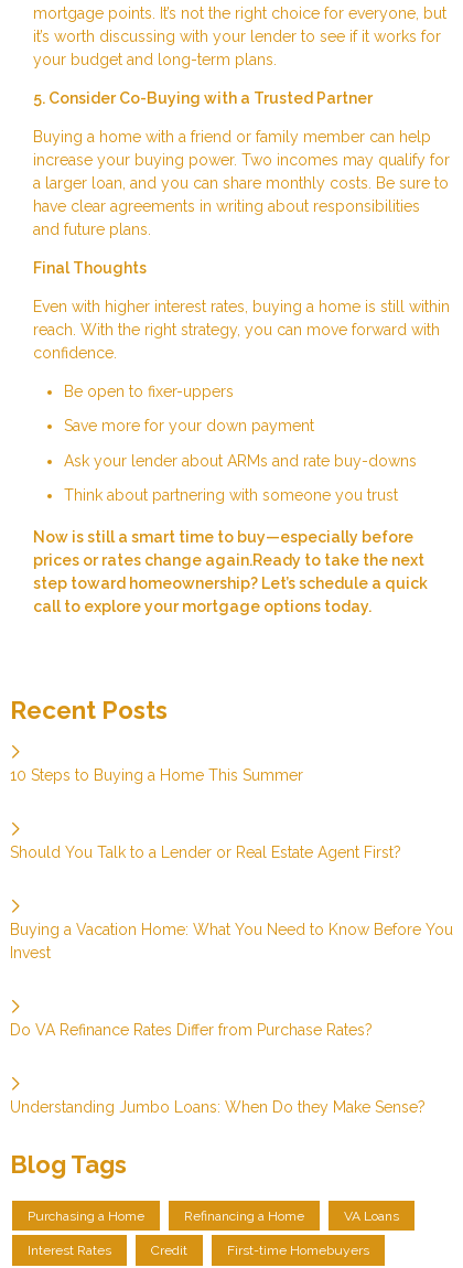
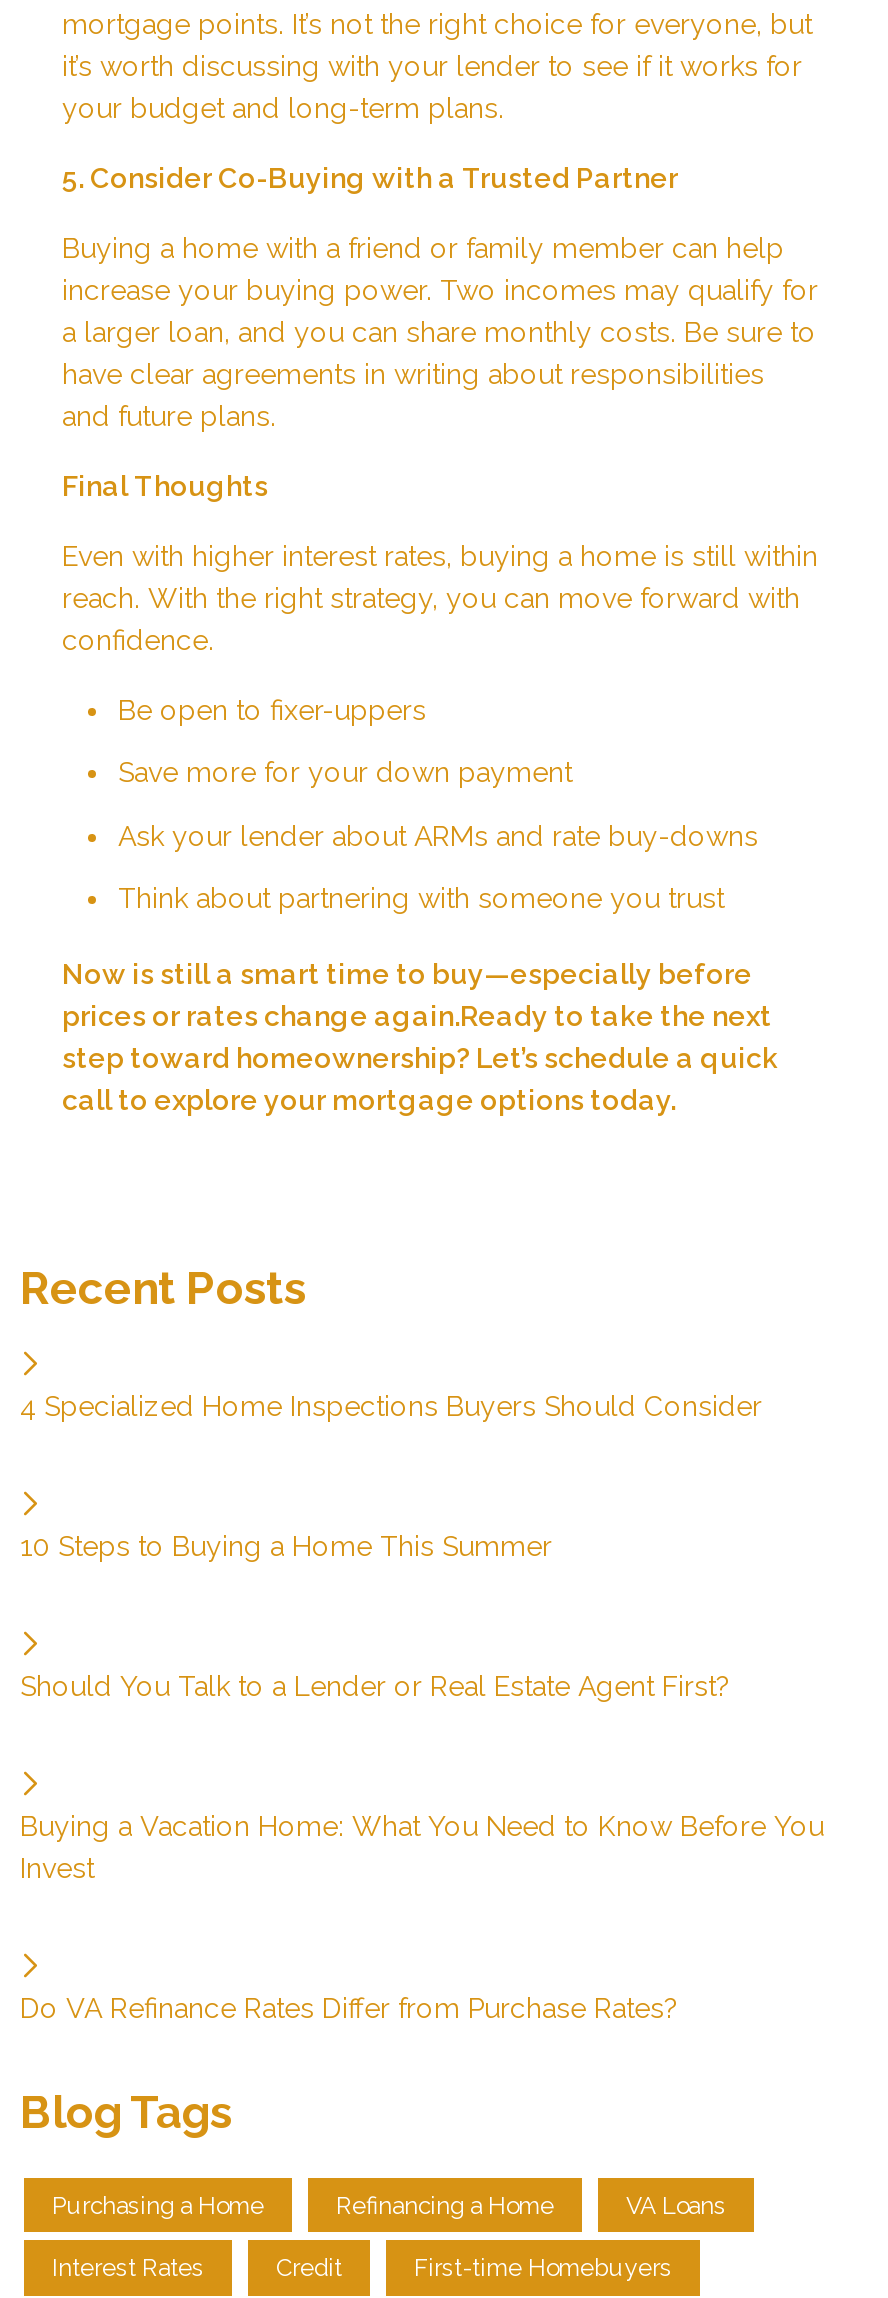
none -> [20,1390,762,1422] 4 Specialized Home Inspections Buyers Should Consider
moved [10,766,453,1039] -> [20,1530,824,2024]: 10 Steps to Buying a Home This Summer | Should You Talk to a Lender or Real Estate Agent First? | Buying a Vacation Home: What You Need to Know Before You | Invest | Do VA Refinance Rates Differ from Purchase Rates?
[10,1098,426,1116] Understanding Jumbo Loans: When Do they Make Sense? -> none

